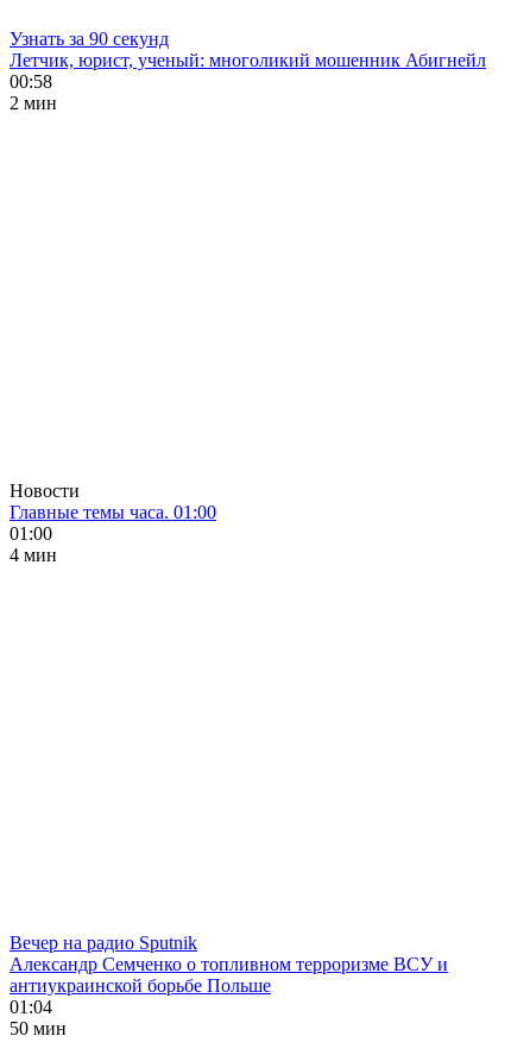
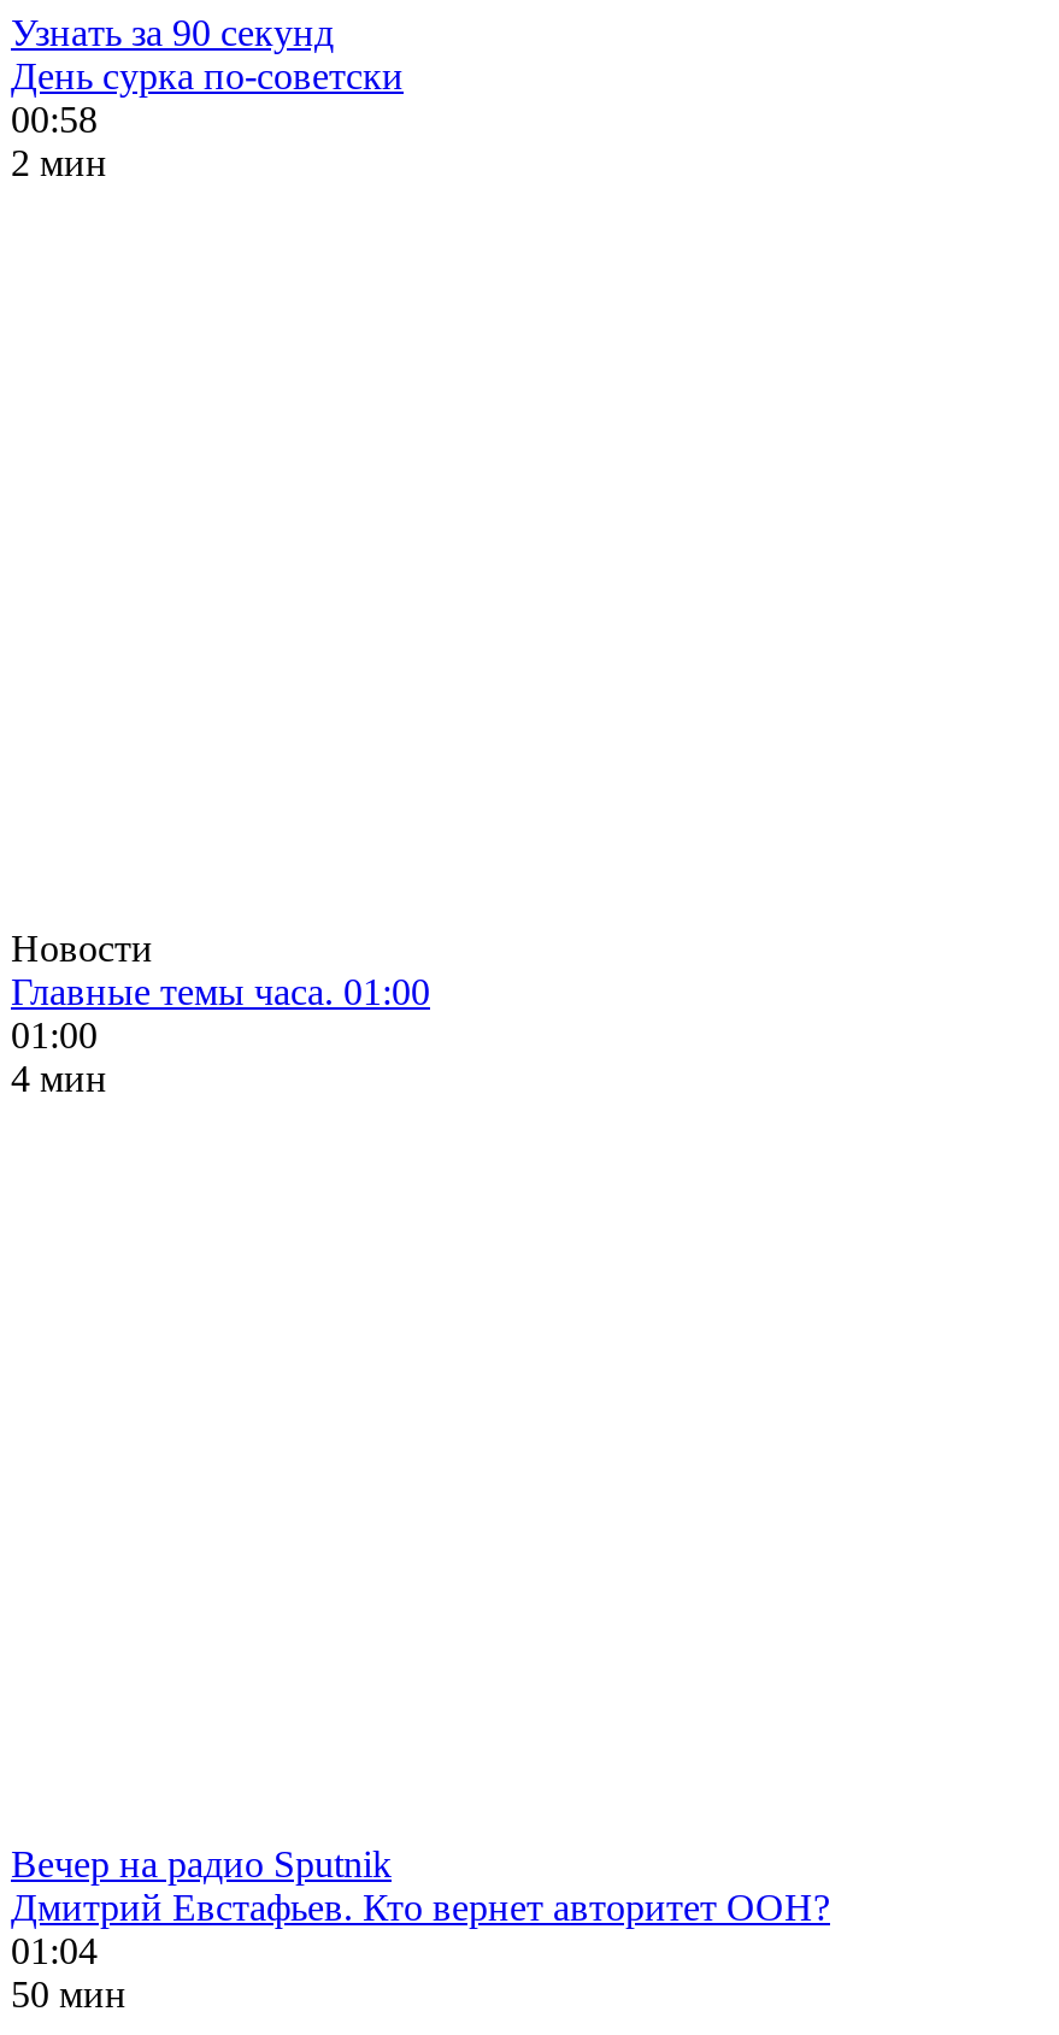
[10,50,486,70] Летчик, юрист, ученый: многоликий мошенник Абигнейл -> [11,55,404,96] День сурка по-советски
[10,954,448,996] Александр Семченко о топливном терроризме ВСУ и | антиукраинской борьбе Польше -> [11,1887,830,1928] Дмитрий Евстафьев. Кто вернет авторитет ООН?

